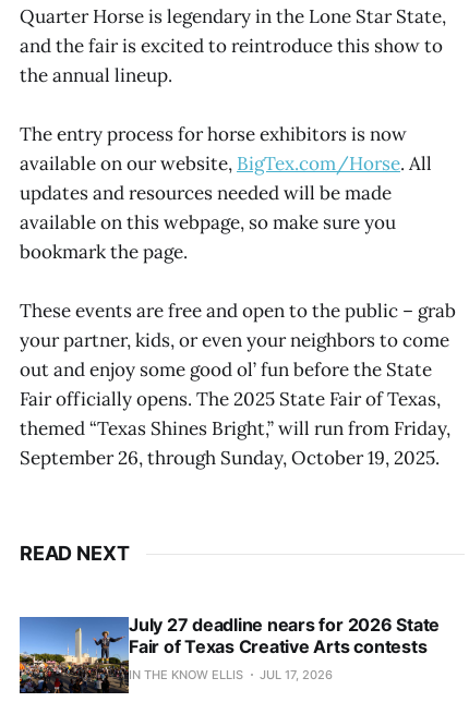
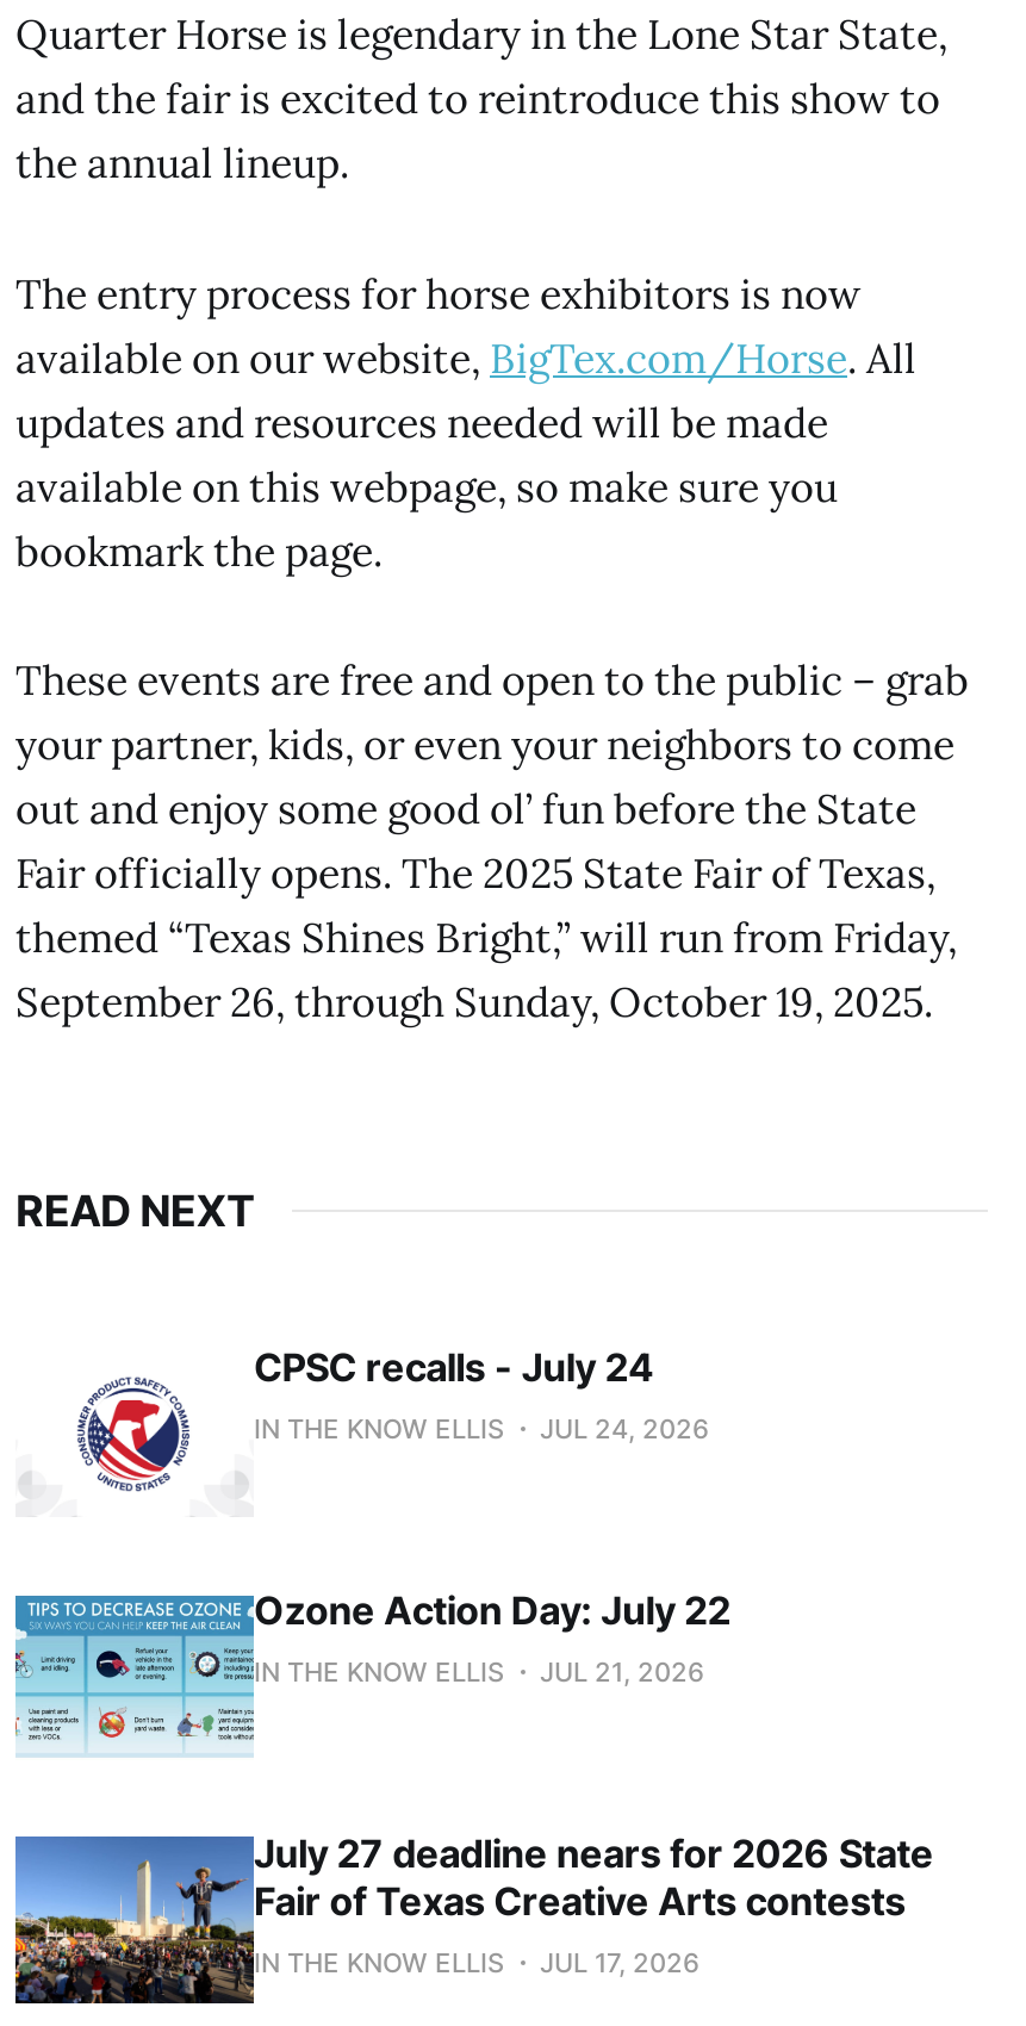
none -> [13,1585,730,1757] [image] | Ozone Action Day: July 22 | IN THE KNOW ELLIS | JUL 21, 2026
none -> [75,1342,709,1492] [image] | CPSC recalls - July 24 | IN THE KNOW ELLIS | JUL 24, 2026

